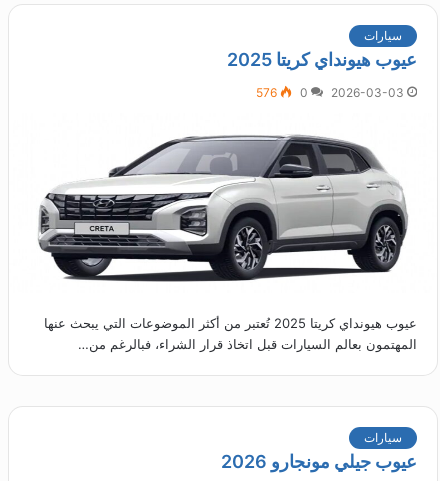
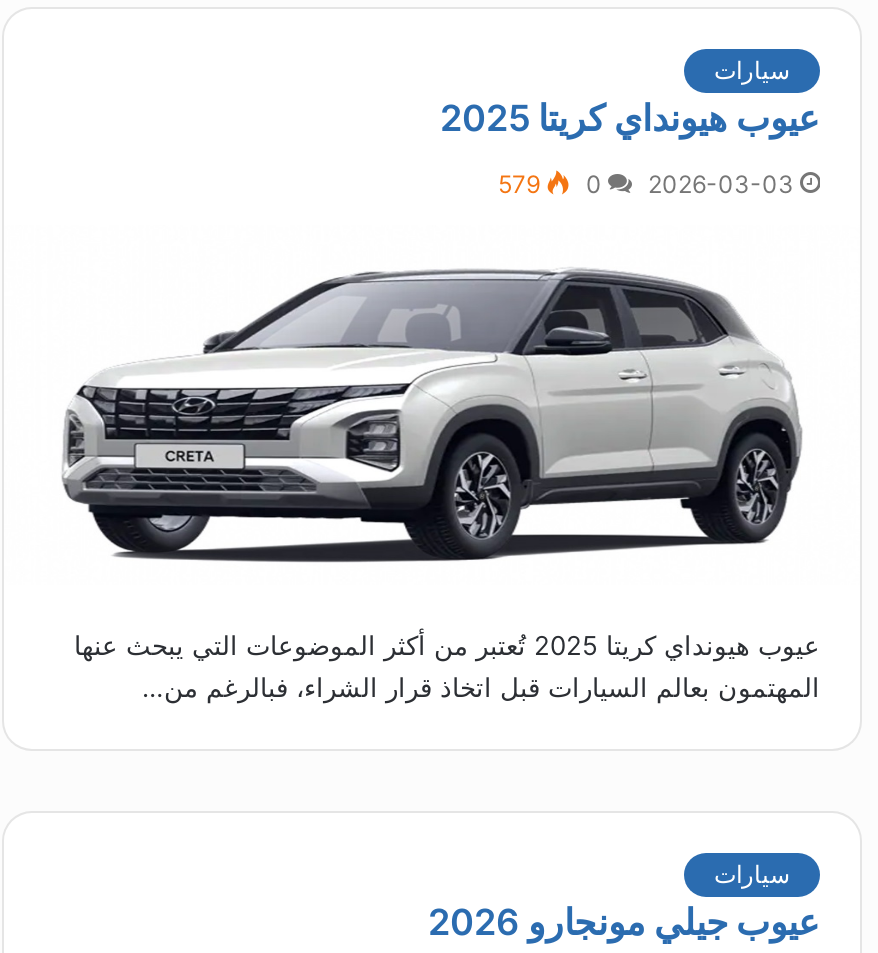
[256,85,404,100] 576 0 2026-03-03 -> [498,169,794,199] 579 0 2026-03-03

